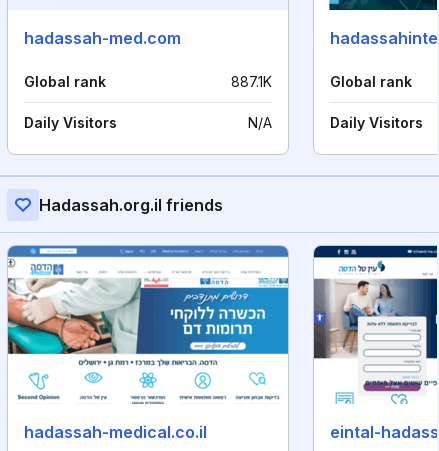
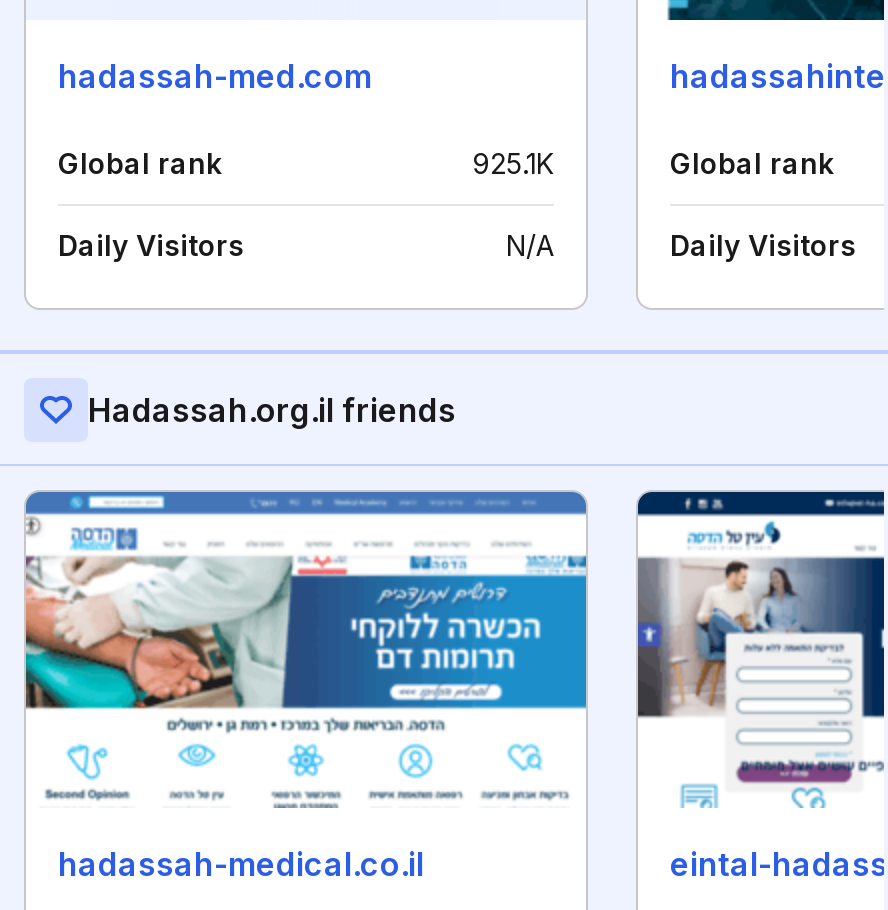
[231,73,272,90] 887.1K -> [472,146,554,180] 925.1K

